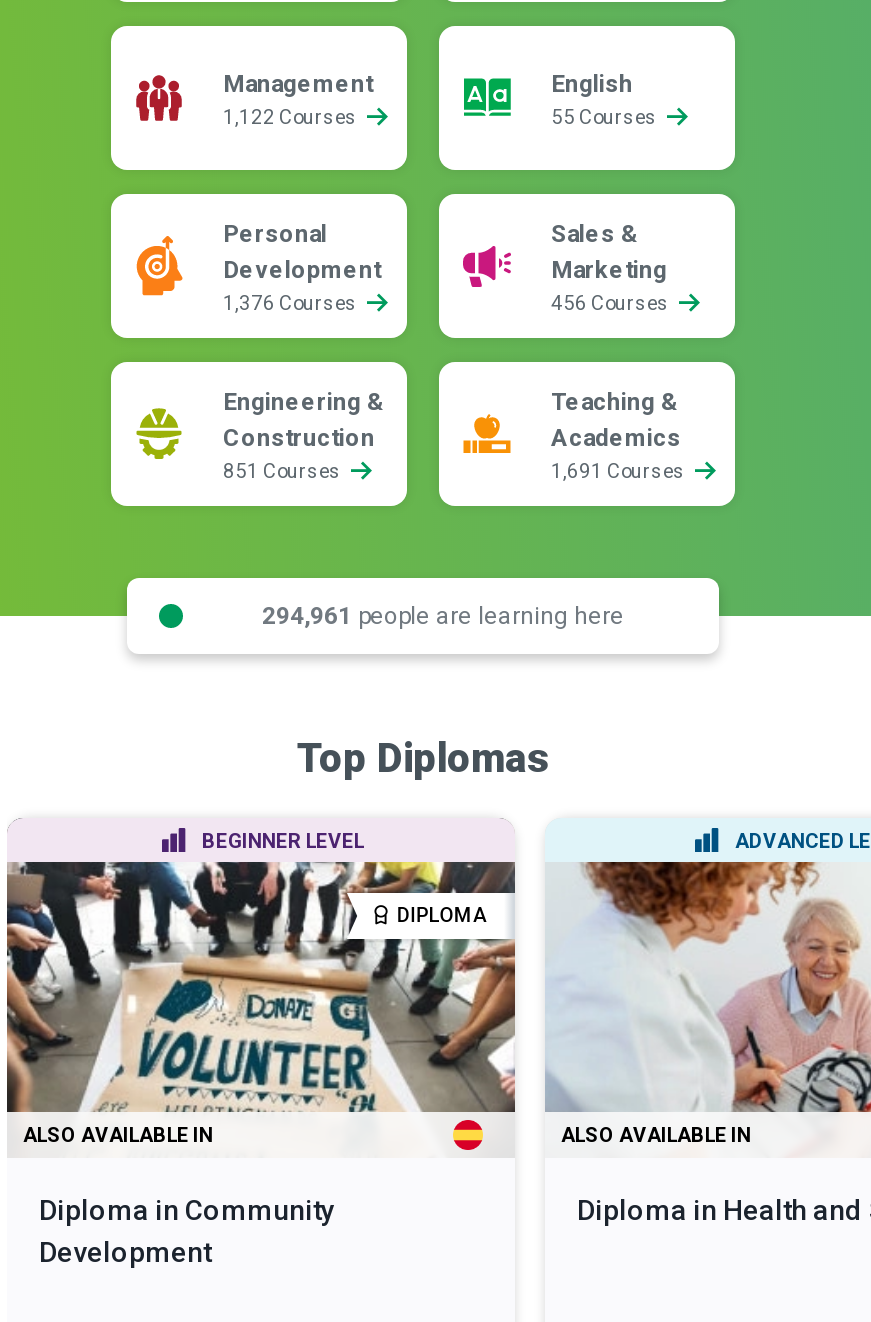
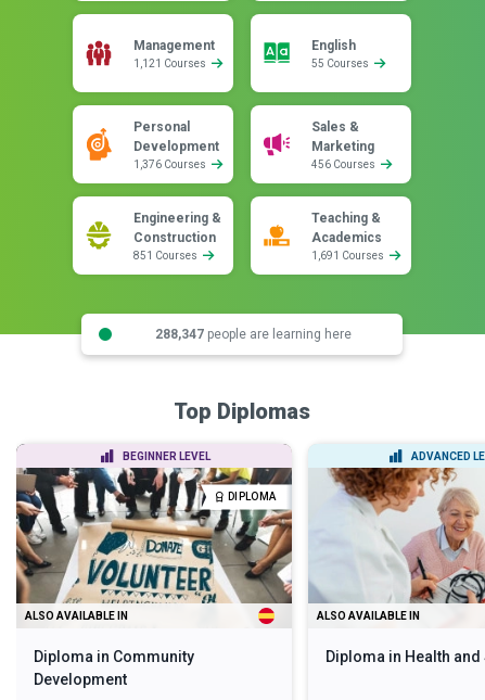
[223,106,361,128] 1,122 Courses -> [133,58,208,69] 1,121 Courses
[262,601,624,629] 294,961 people are learning here -> [155,326,351,341] 288,347 people are learning here

